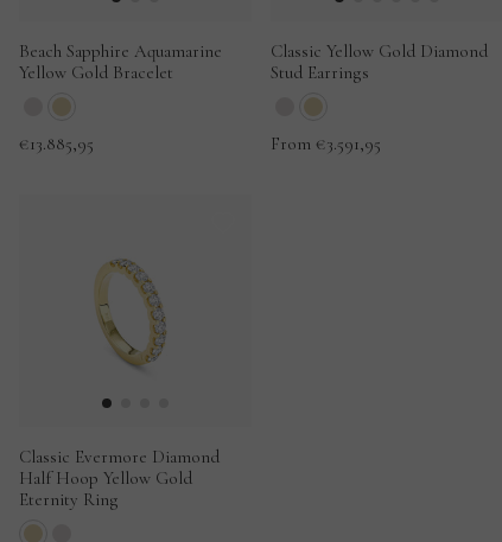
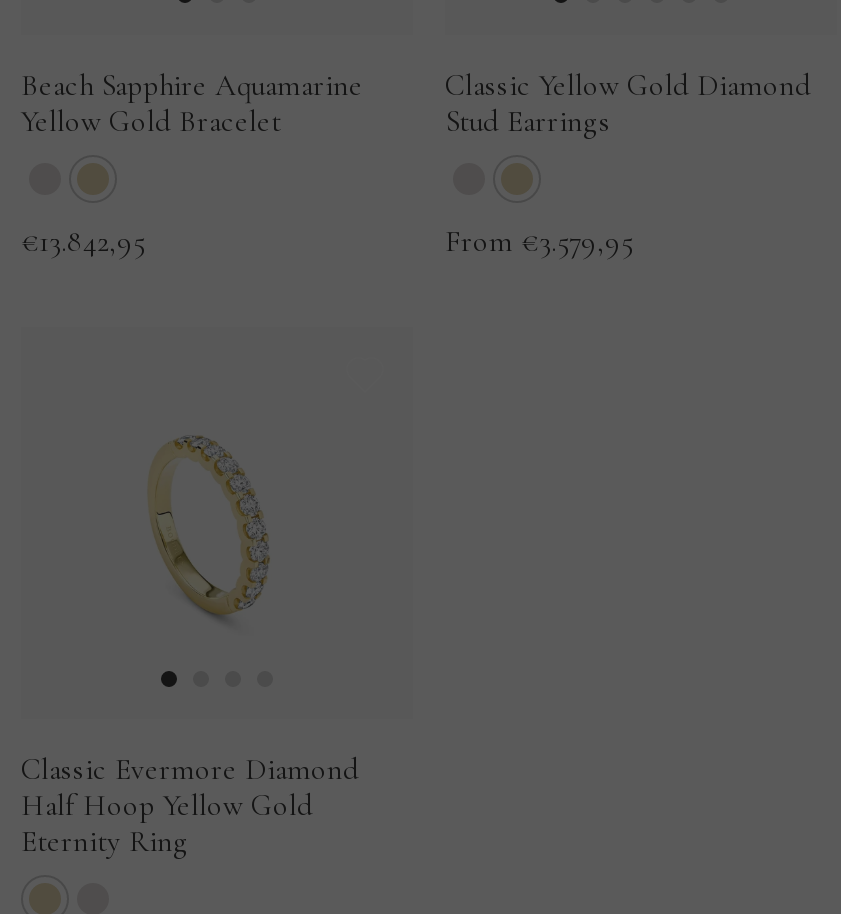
[19,132,94,154] €13.885,95 -> [21,223,145,259] €13.842,95
[271,132,381,154] From €3.591,95 -> [445,223,633,259] From €3.579,95

